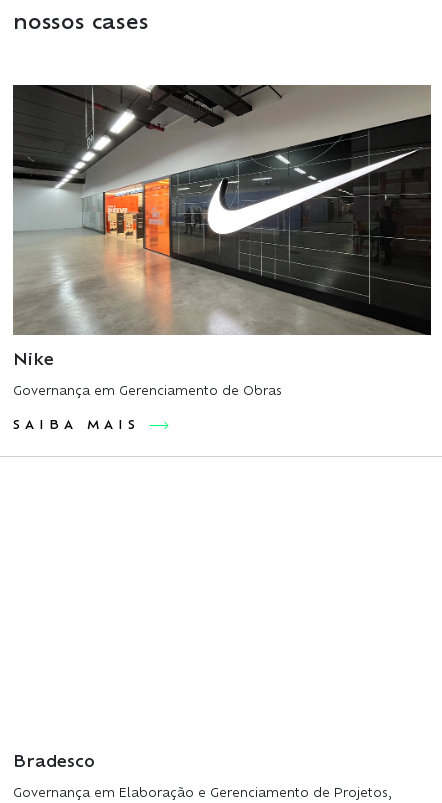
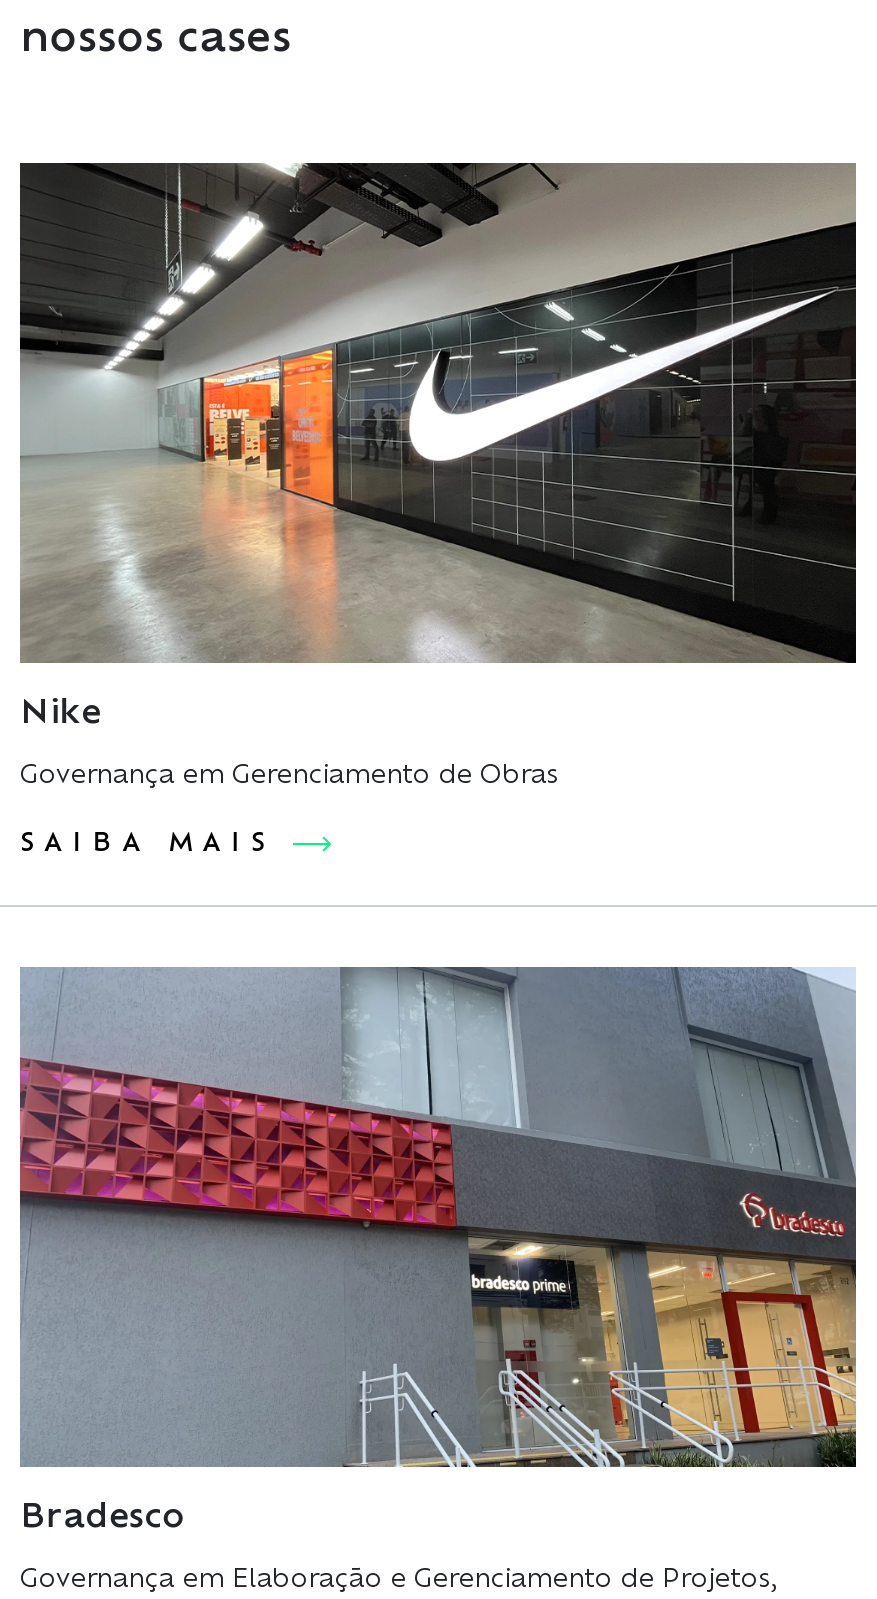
none -> [18,965,858,1469] [image]

